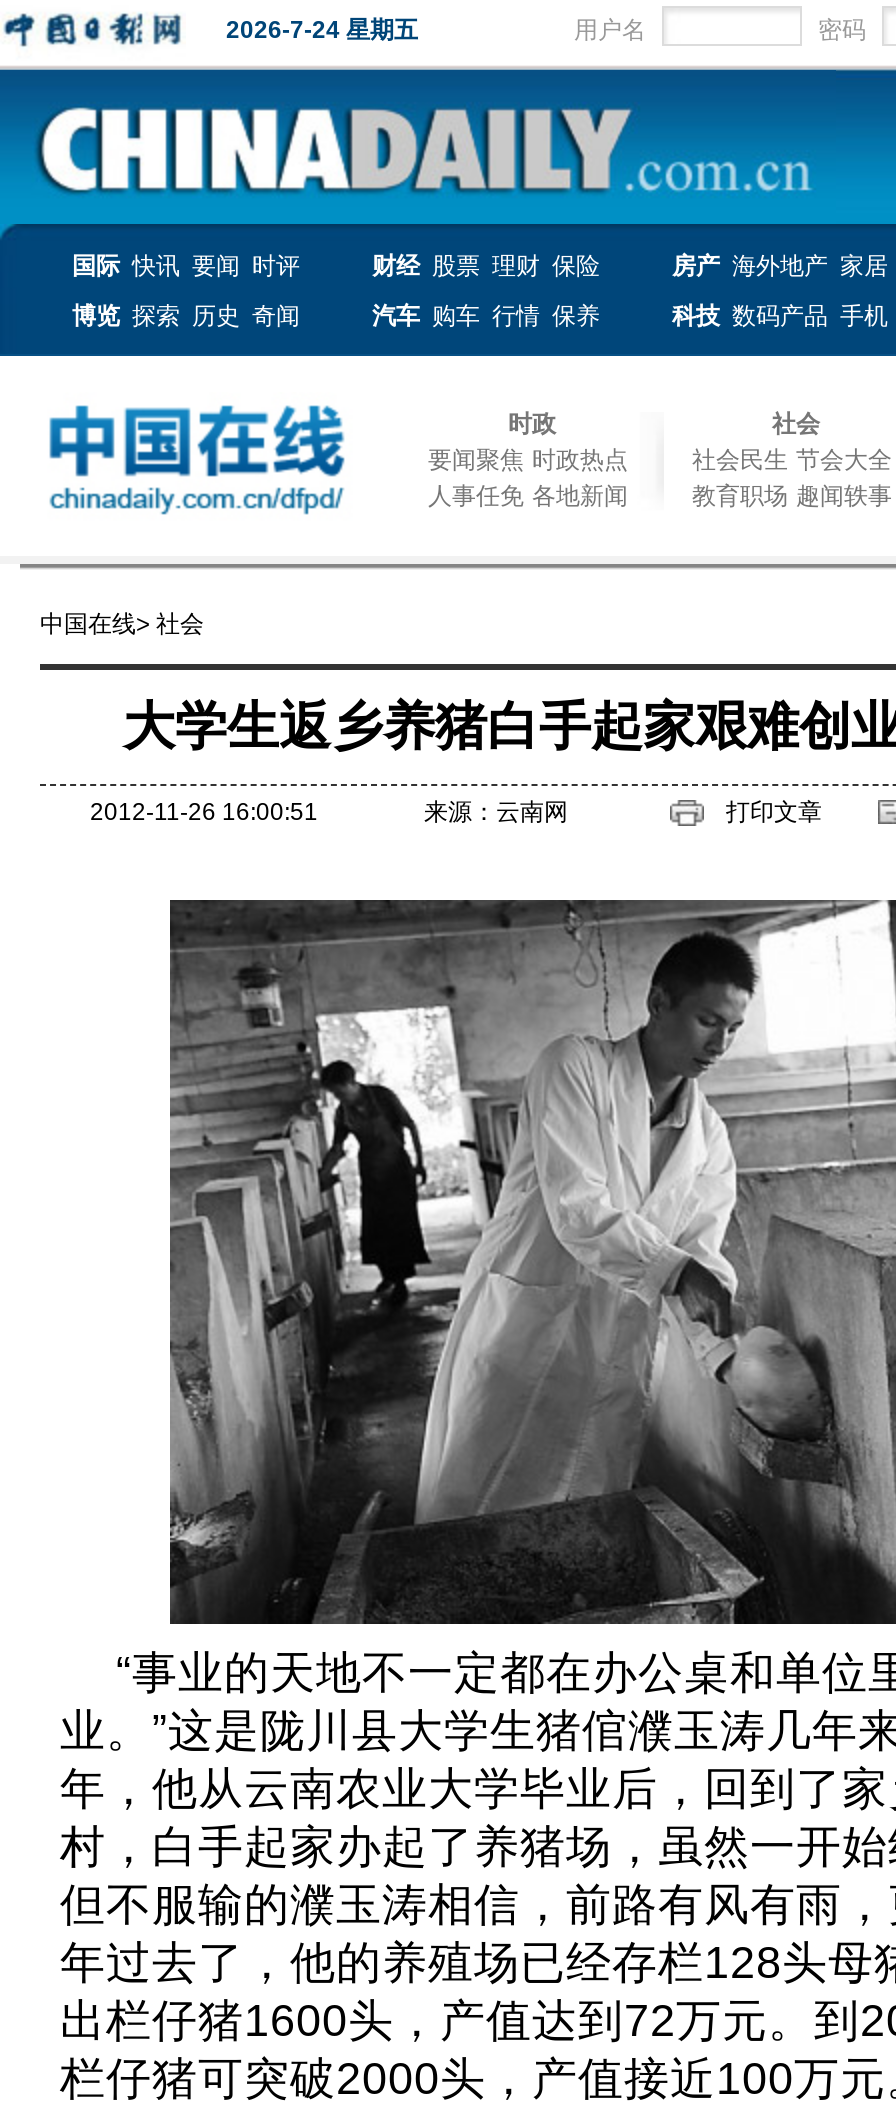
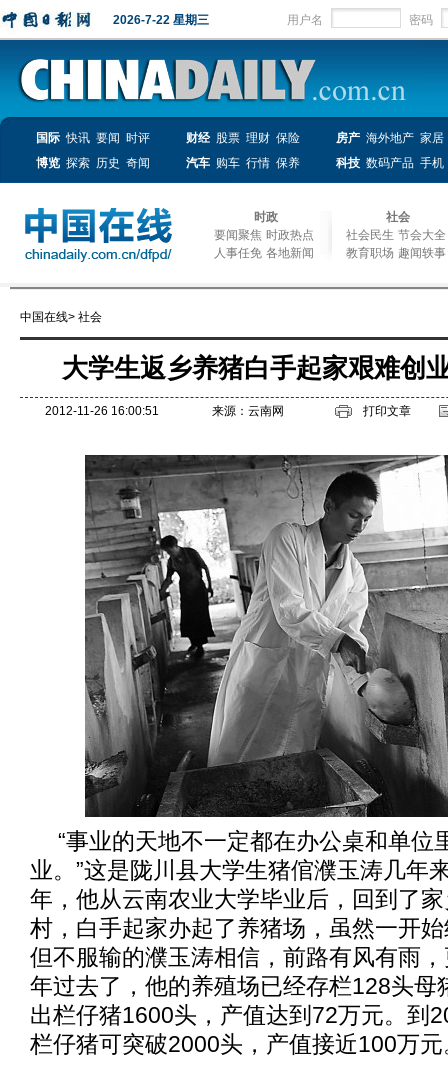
[226,16,418,44] 2026-7-24 星期五 -> [113,13,209,27] 2026-7-22 星期三

